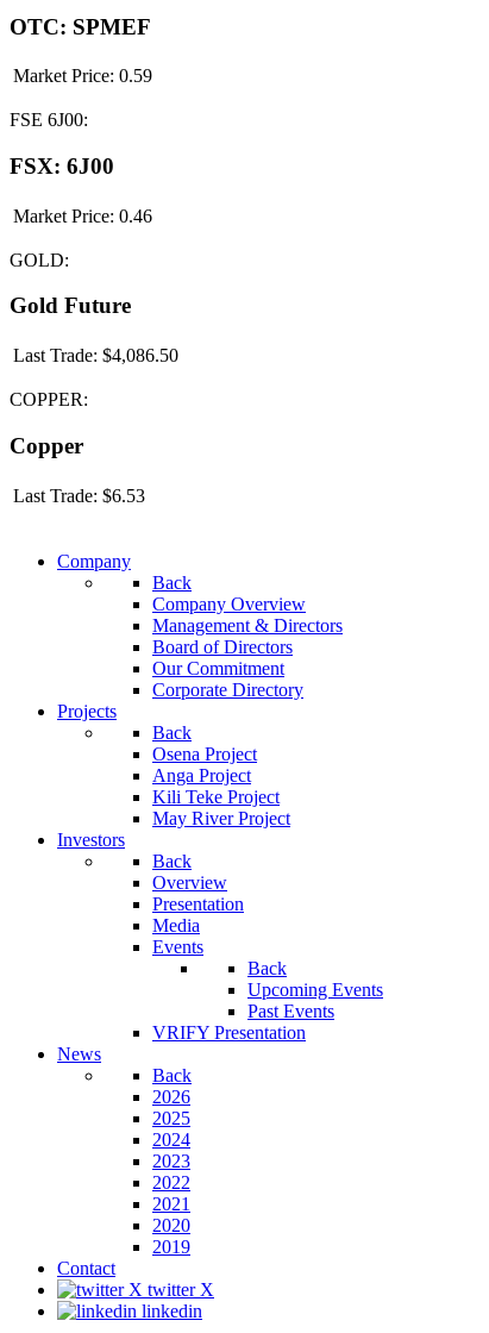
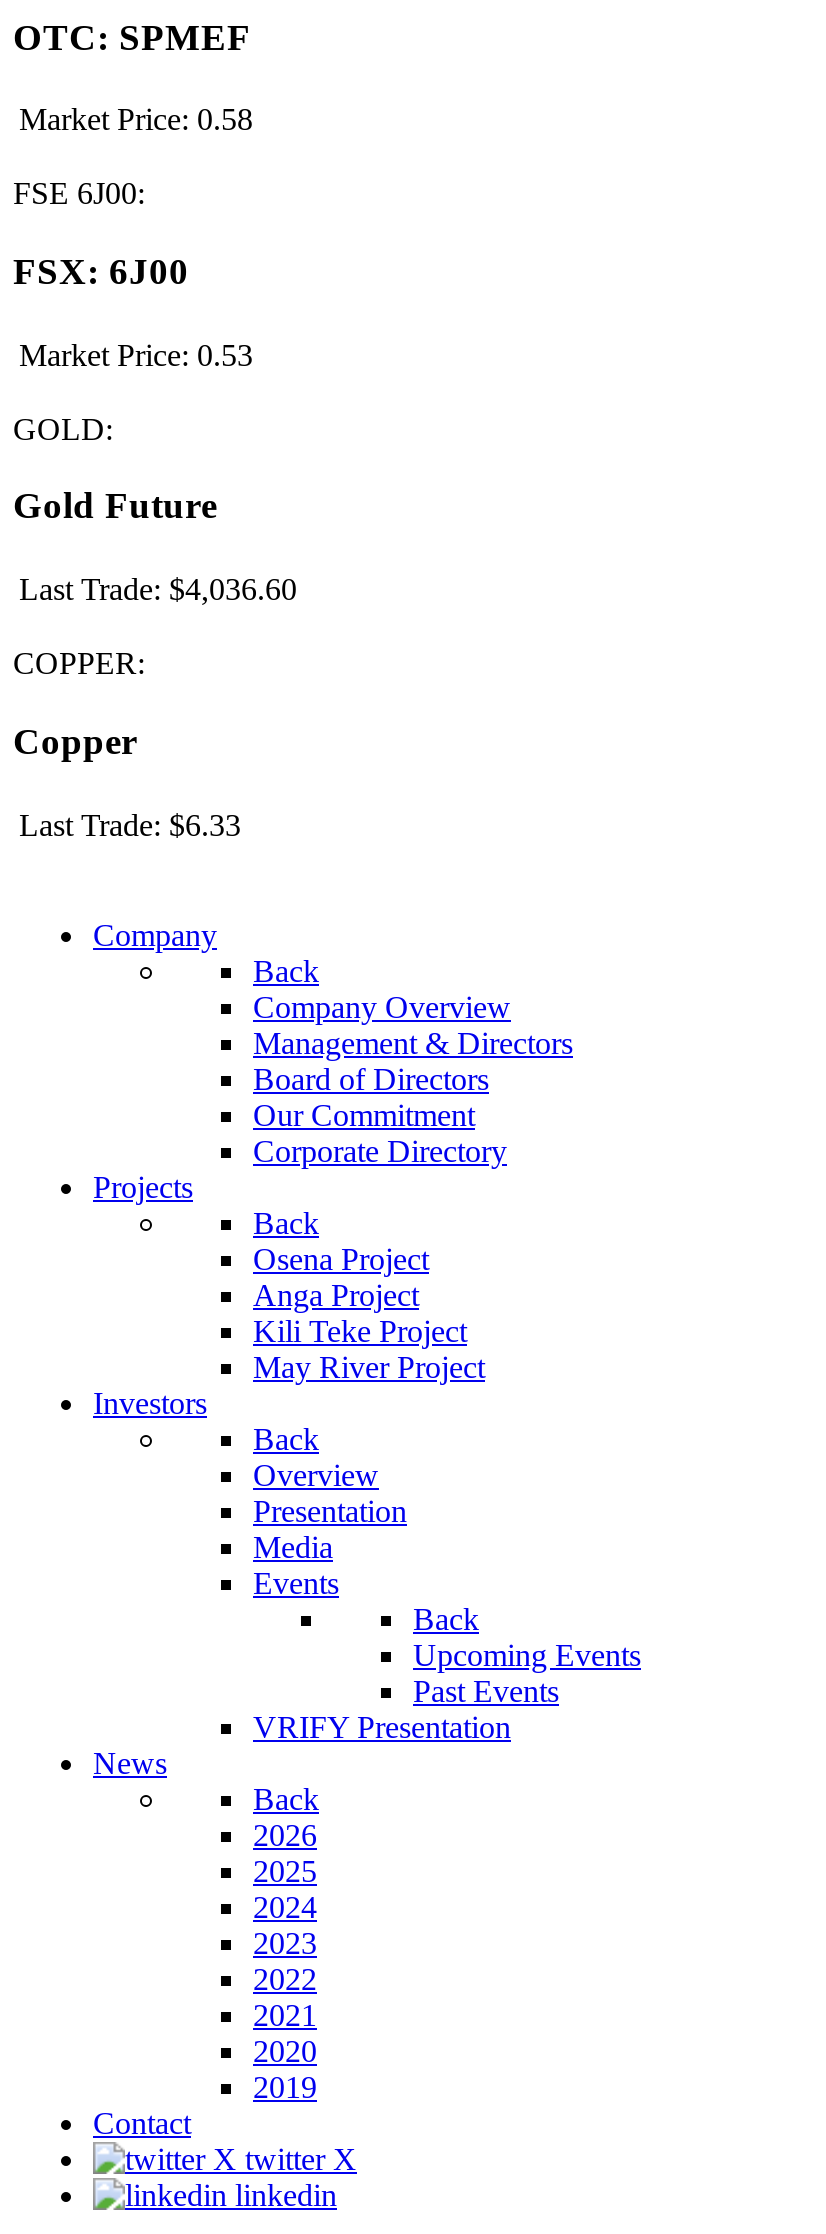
[13,66,152,86] Market Price: 0.59 -> [19,103,253,137] Market Price: 0.58
[13,206,152,226] Market Price: 0.46 -> [19,338,253,372] Market Price: 0.53
[13,345,178,366] Last Trade: $4,086.50 -> [19,572,297,606] Last Trade: $4,036.60
[13,485,145,505] Last Trade: $6.53 -> [19,807,241,841] Last Trade: $6.33

